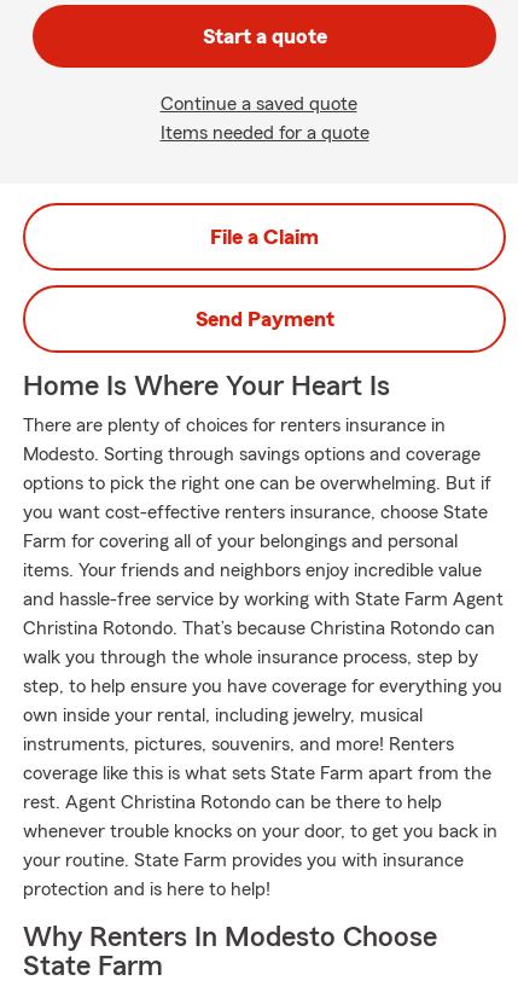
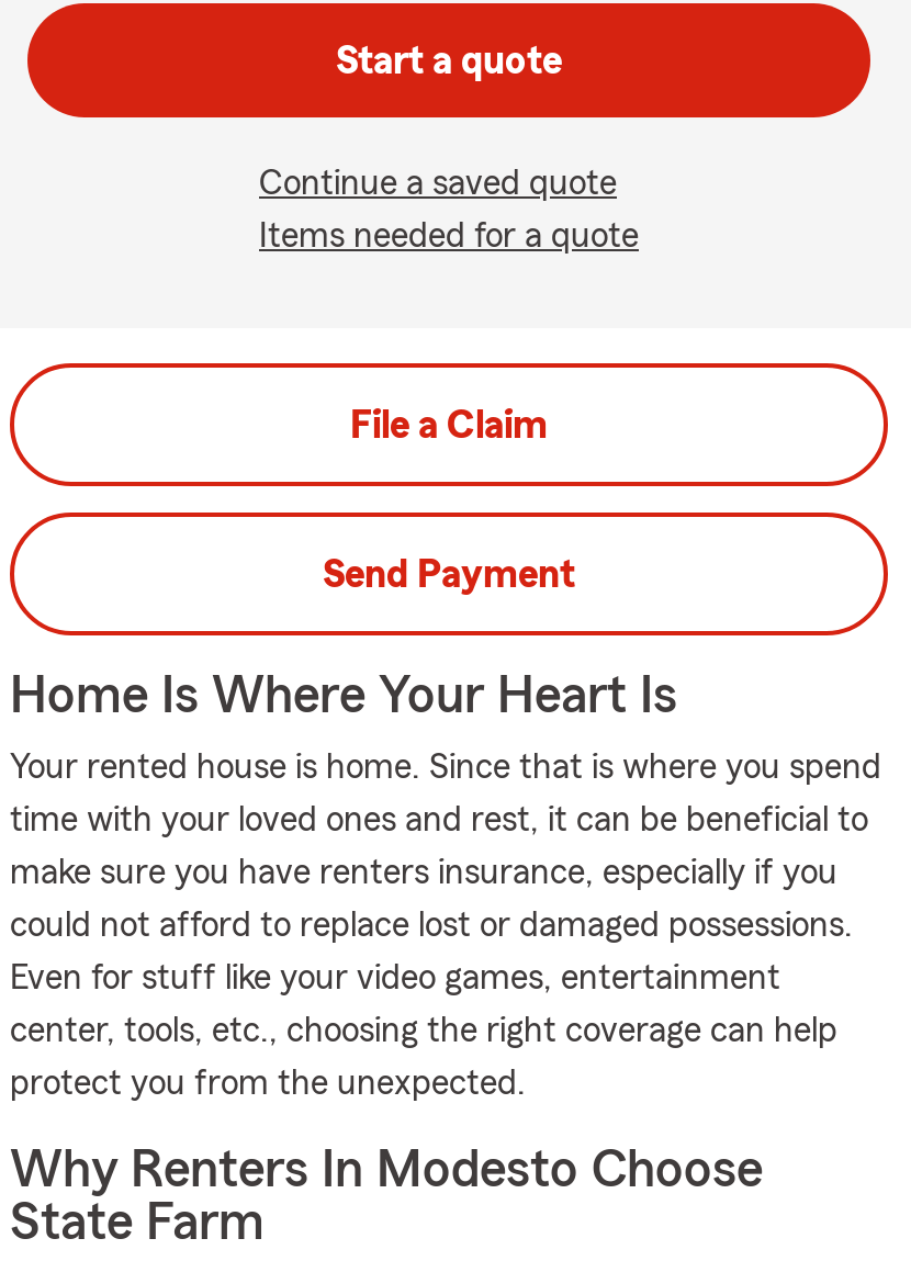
[23,416,504,899] There are plenty of choices for renters insurance in | Modesto. Sorting through savings options and coverage | options to pick the right one can be overwhelming. But if | you want cost-effective renters insurance, choose State | Farm for covering all of your belongings and personal | items. Your friends and neighbors enjoy incredible value | and hassle-free service by working with State Farm Agent | Christina Rotondo. That’s because Christina Rotondo can | walk you through the whole insurance process, step by | step, to help ensure you have coverage for everything you | own inside your rental, including jewelry, musical | instruments, pictures, souvenirs, and more! Renters | coverage like this is what sets State Farm apart from the | rest. Agent Christina Rotondo can be there to help | whenever trouble knocks on your door, to get you back in | your routine. State Farm provides you with insurance | protection and is here to help! -> [10,750,881,1101] Your rented house is home. Since that is where you spend | time with your loved ones and rest, it can be beneficial to | make sure you have renters insurance, especially if you | could not afford to replace lost or damaged possessions. | Even for stuff like your video games, entertainment | center, tools, etc., choosing the right coverage can help | protect you from the unexpected.

